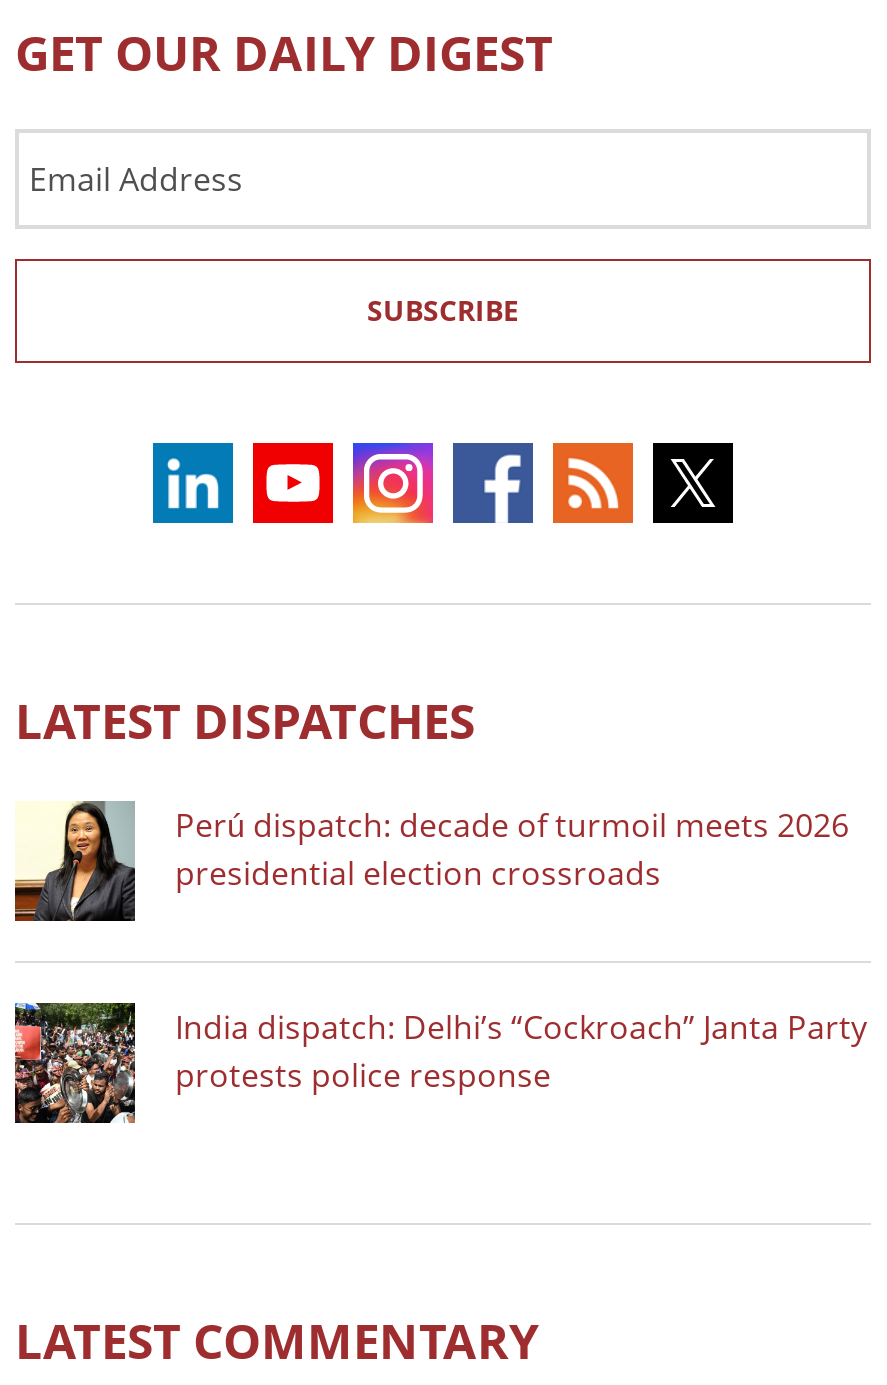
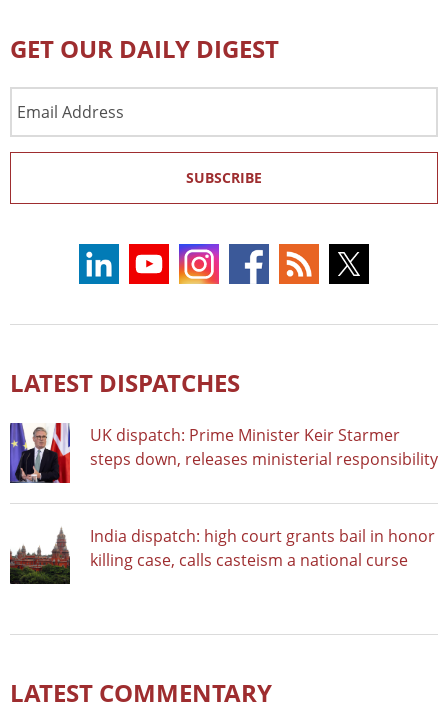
[13,799,849,923] [image] | Perú dispatch: decade of turmoil meets 2026 | presidential election crossroads -> [9,422,438,484] [image] | UK dispatch: Prime Minister Keir Starmer | steps down, releases ministerial responsibility
[13,1001,867,1125] [image] | India dispatch: Delhi’s “Cockroach” Janta Party | protests police response -> [10,524,435,585] [image] | India dispatch: high court grants bail in honor | killing case, calls casteism a national curse

